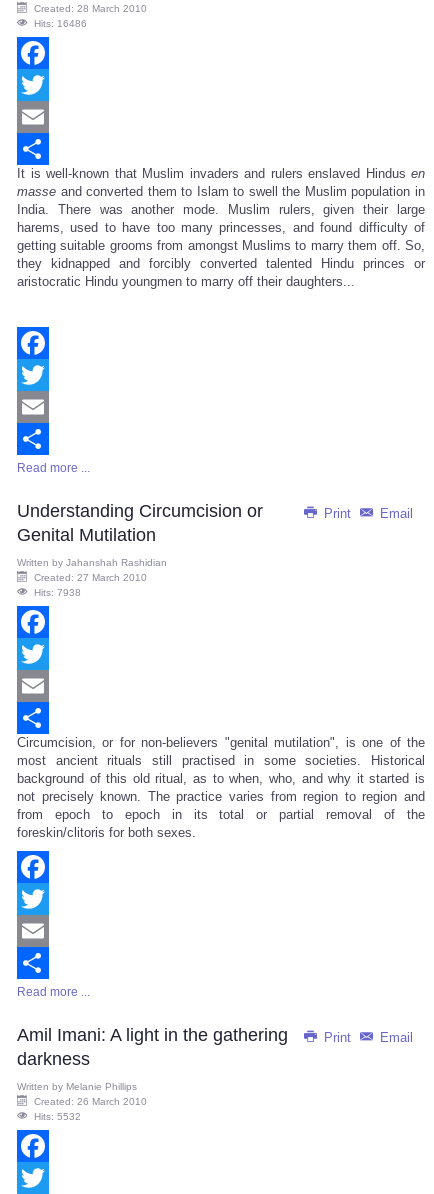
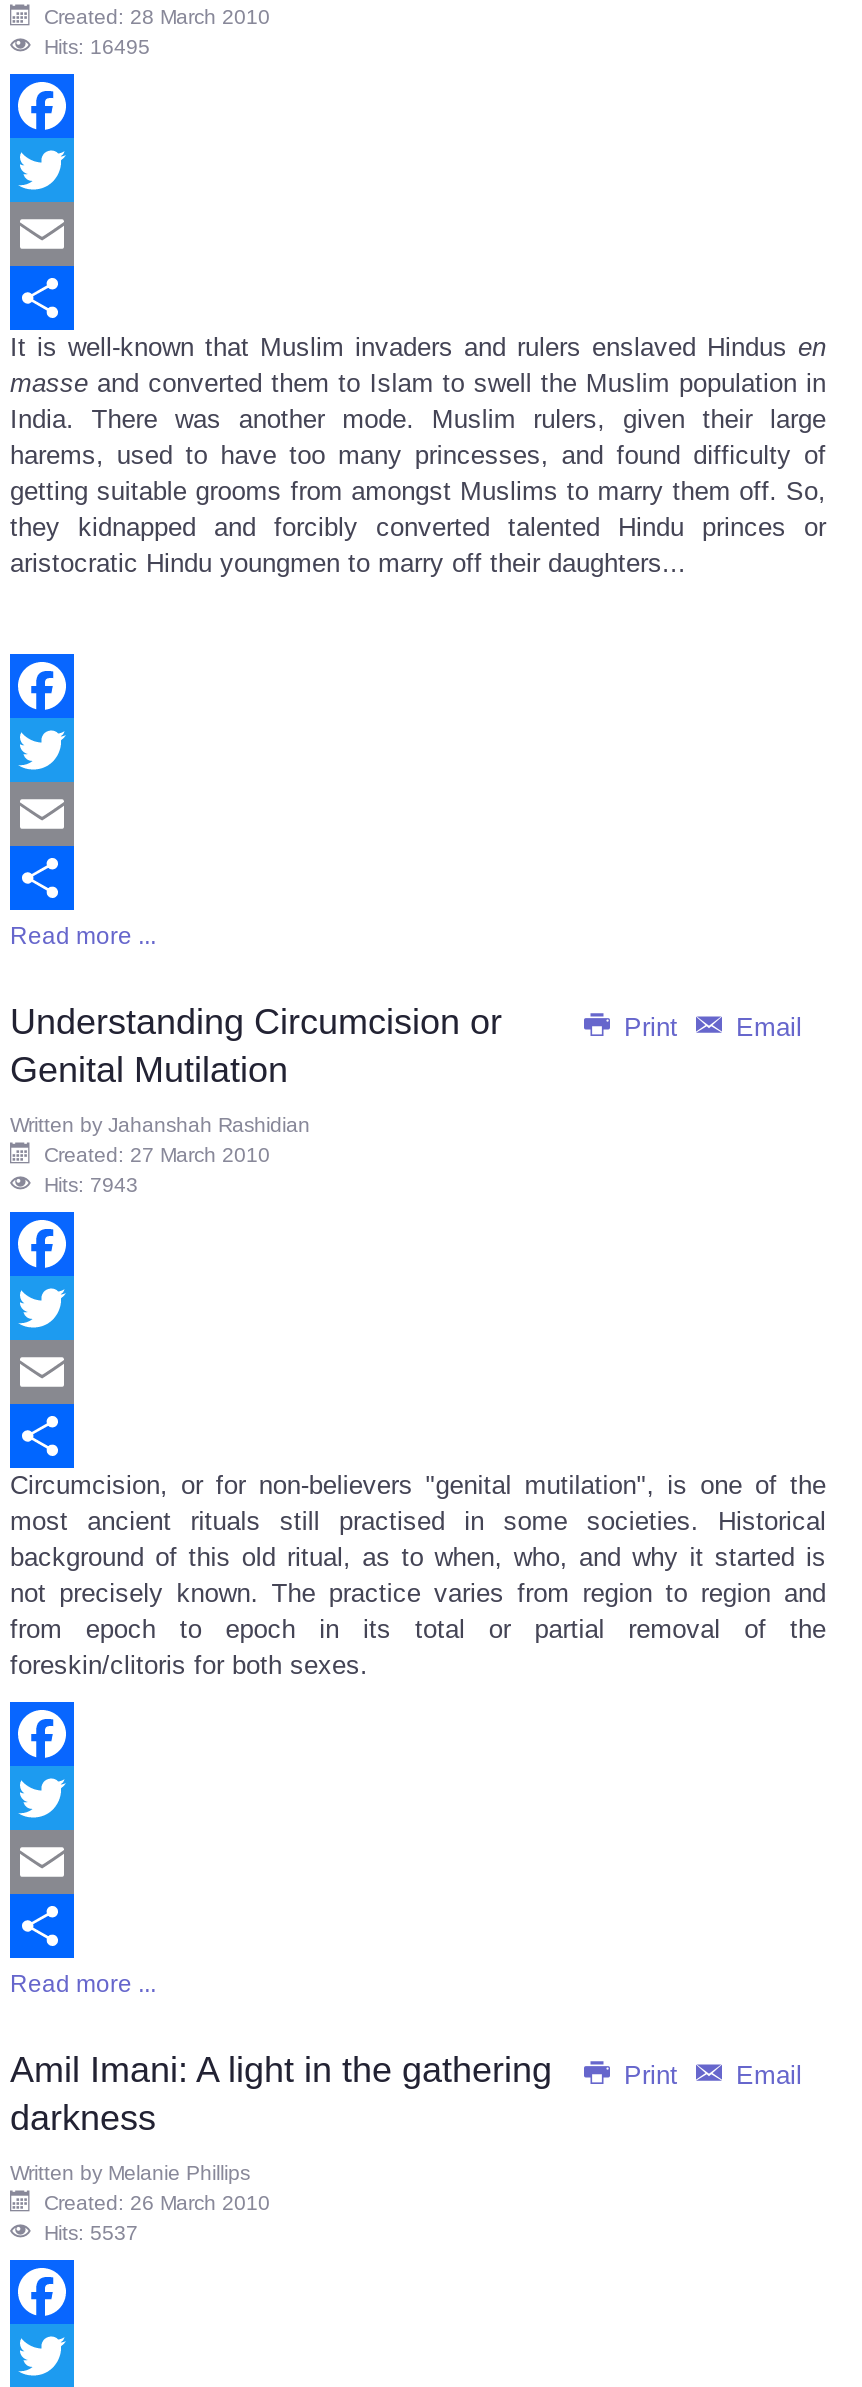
[34,18,87,29] Hits: 16486 -> [44,36,150,58] Hits: 16495
[34,587,81,598] Hits: 7938 -> [44,1174,138,1196] Hits: 7943
[34,1111,81,1122] Hits: 5532 -> [44,2222,138,2244] Hits: 5537

